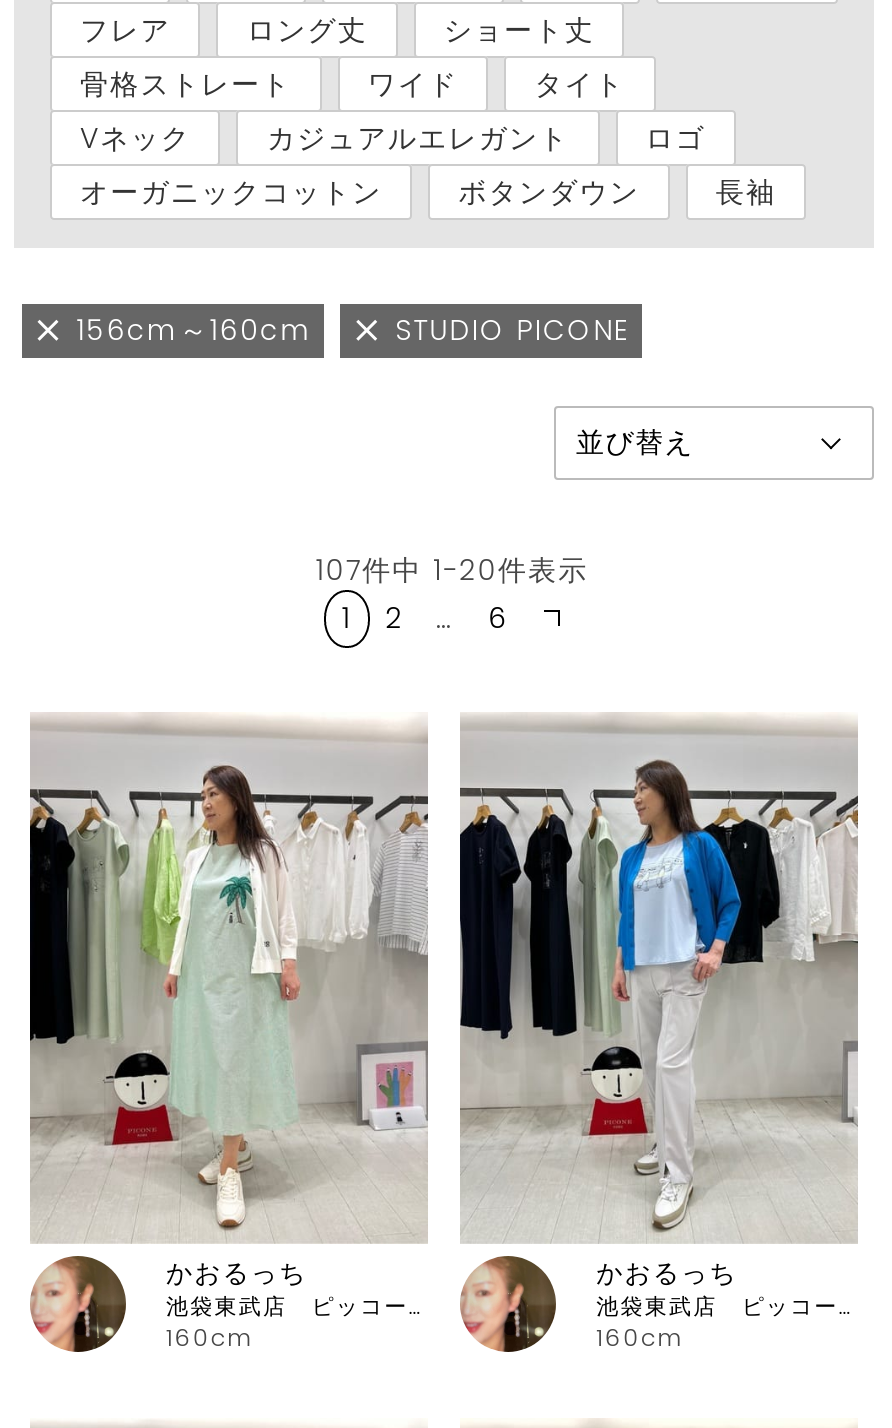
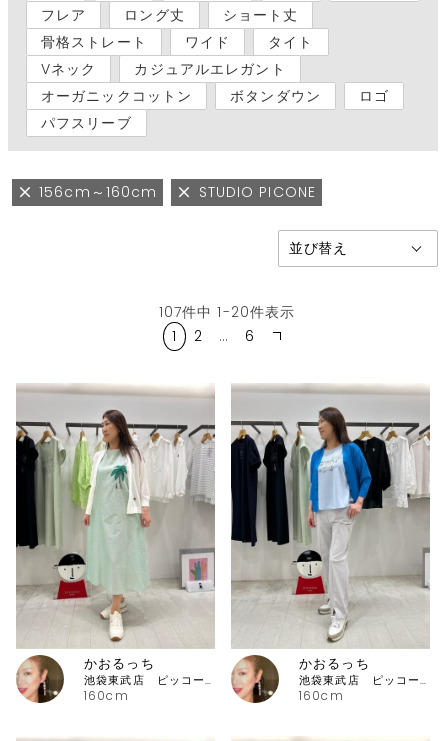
[645,118,706,158] ロゴ -> none
[716,172,776,212] 長袖 -> [41,86,389,133] ロゴ | パフスリーブ

